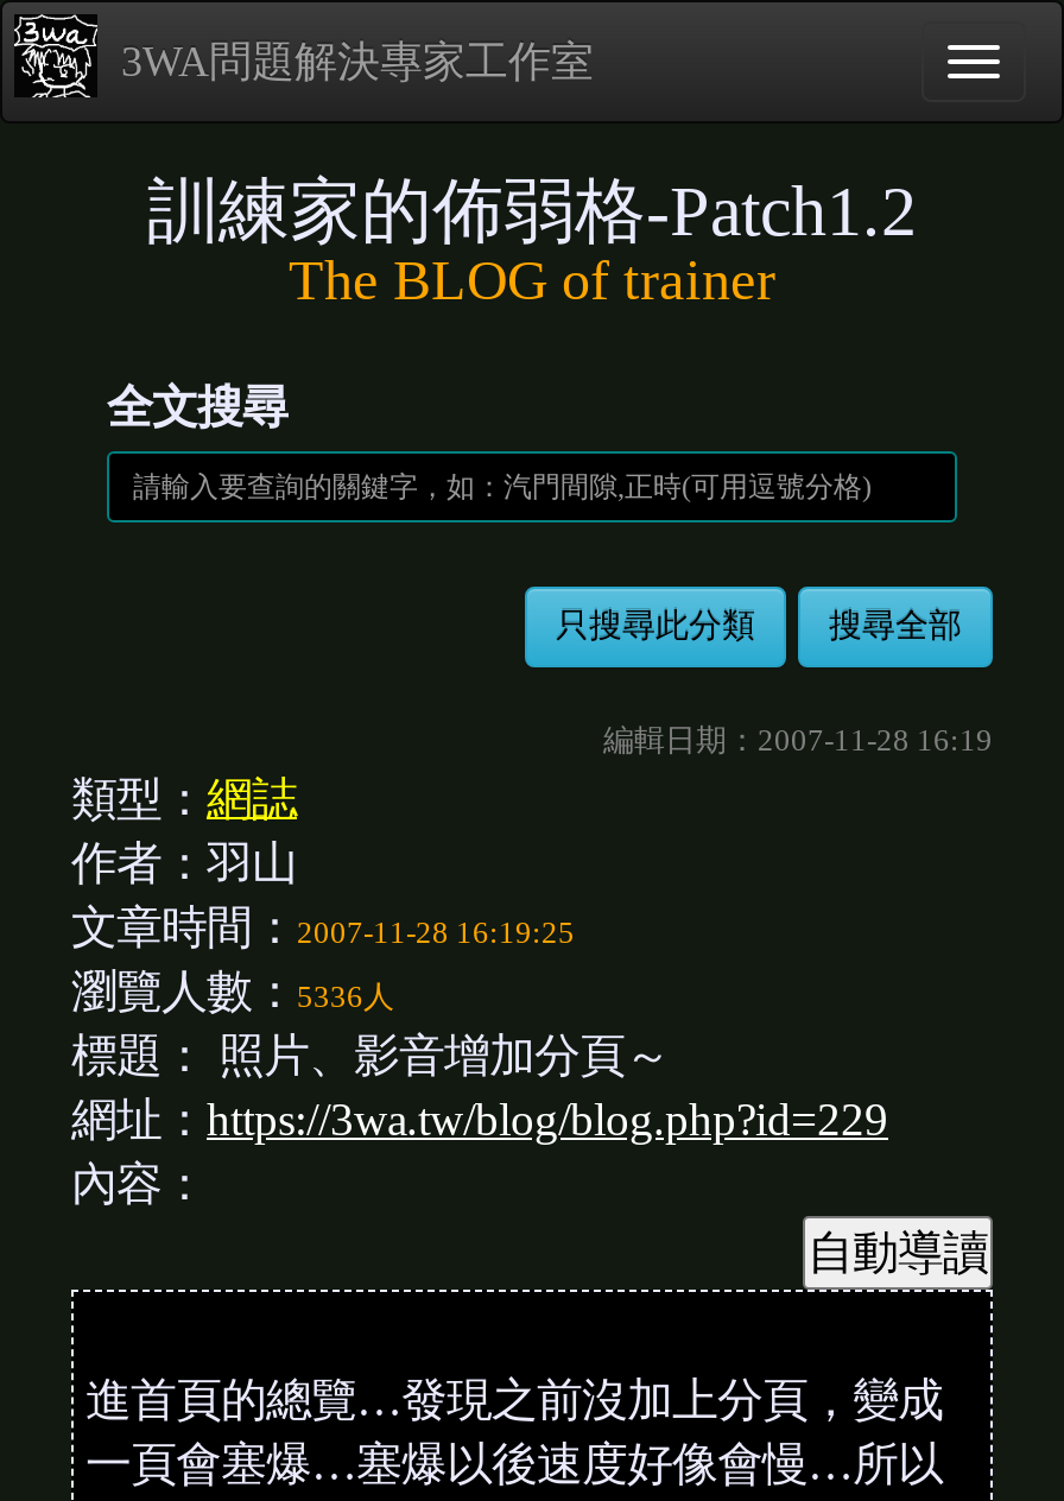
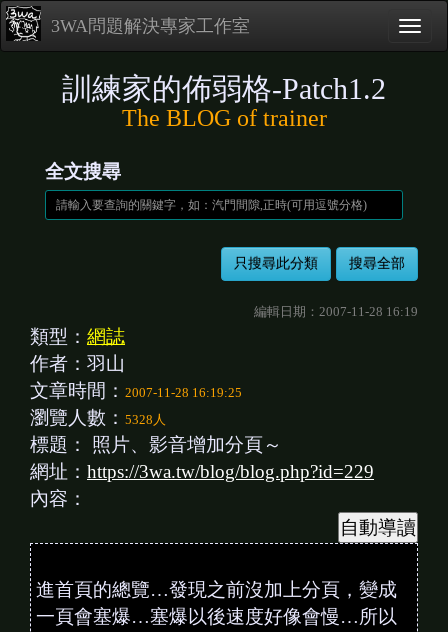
[71,967,394,1016] 瀏覽人數：5336人 -> [30,407,166,428] 瀏覽人數：5328人

